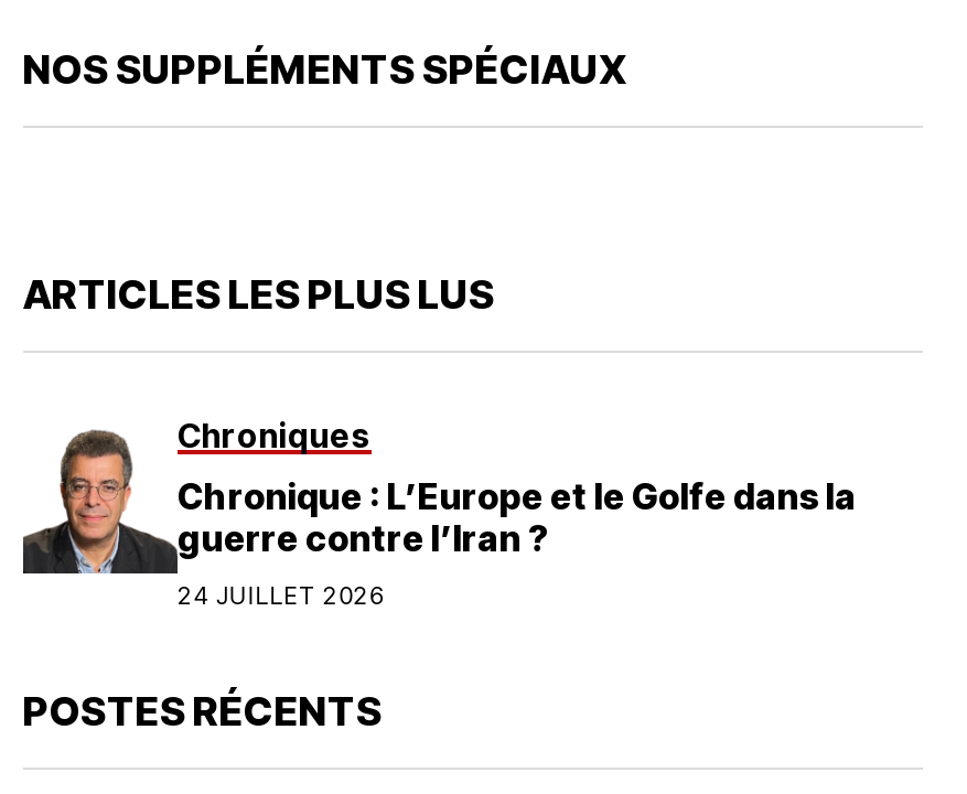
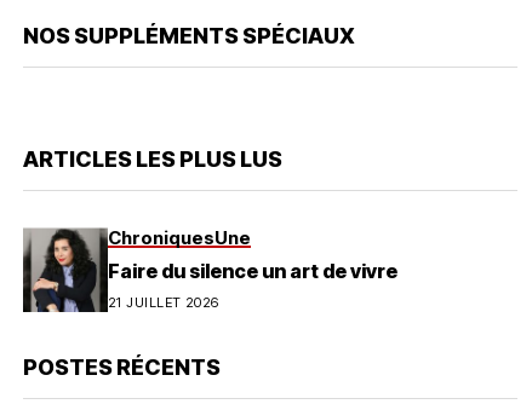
[23,416,857,612] [image] | Chroniques | Chronique : L’Europe et le Golfe dans la | guerre contre l’Iran ? | 24 JUILLET 2026 -> [22,227,397,312] [image] | ChroniquesUne | Faire du silence un art de vivre | 21 JUILLET 2026

